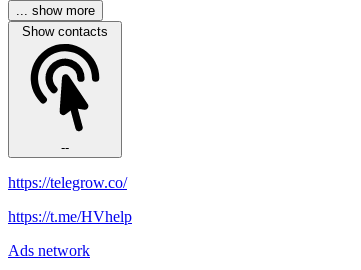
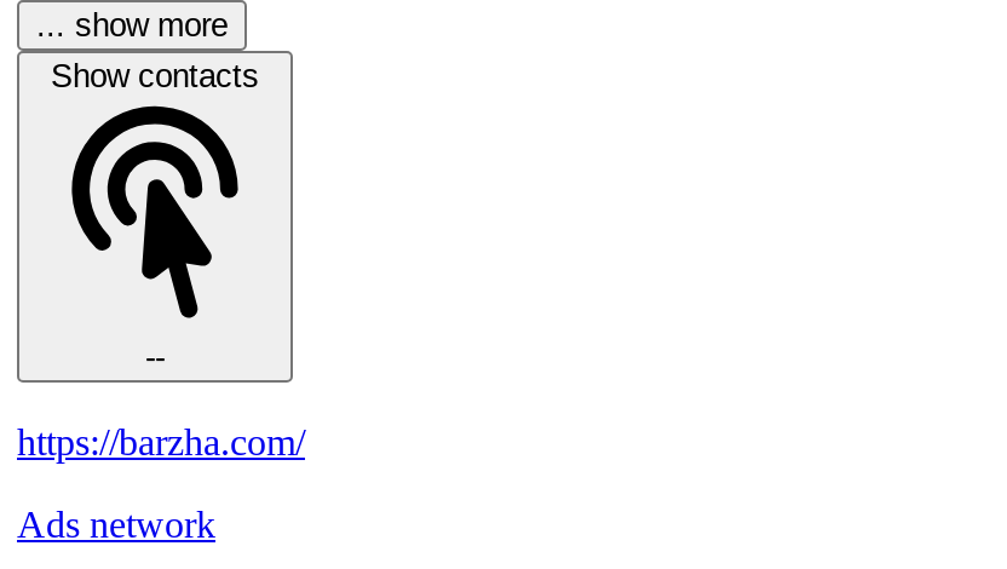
[8,174,132,225] https://telegrow.co/ | https://t.me/HVhelp -> [17,421,305,462] https://barzha.com/

